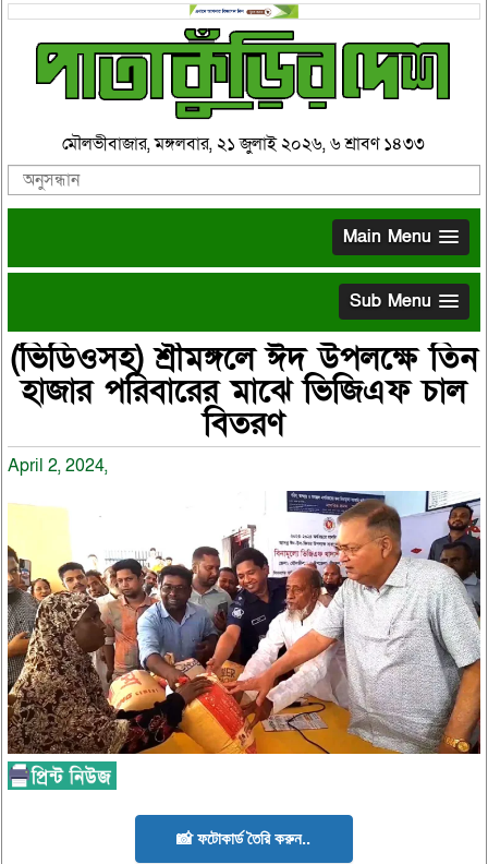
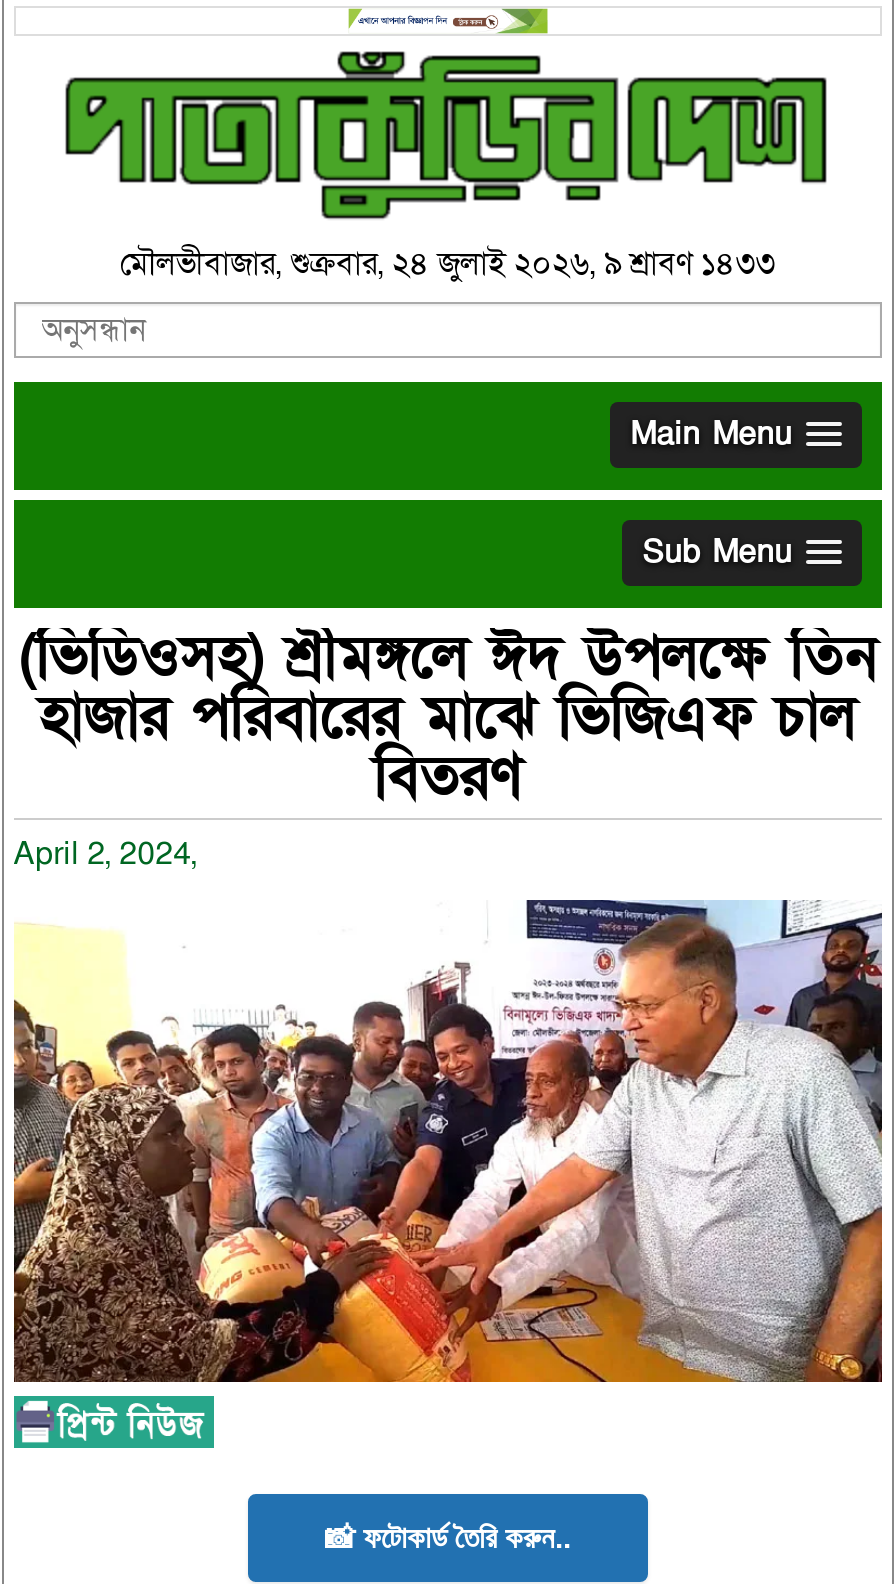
[63,131,425,155] মৌলভীবাজার, মঙ্গলবার, ২১ জুলাই ২০২৬, ৬ শ্রাবণ ১৪৩৩ -> [120,241,776,285] মৌলভীবাজার, শুক্রবার, ২৪ জুলাই ২০২৬, ৯ শ্রাবণ ১৪৩৩

